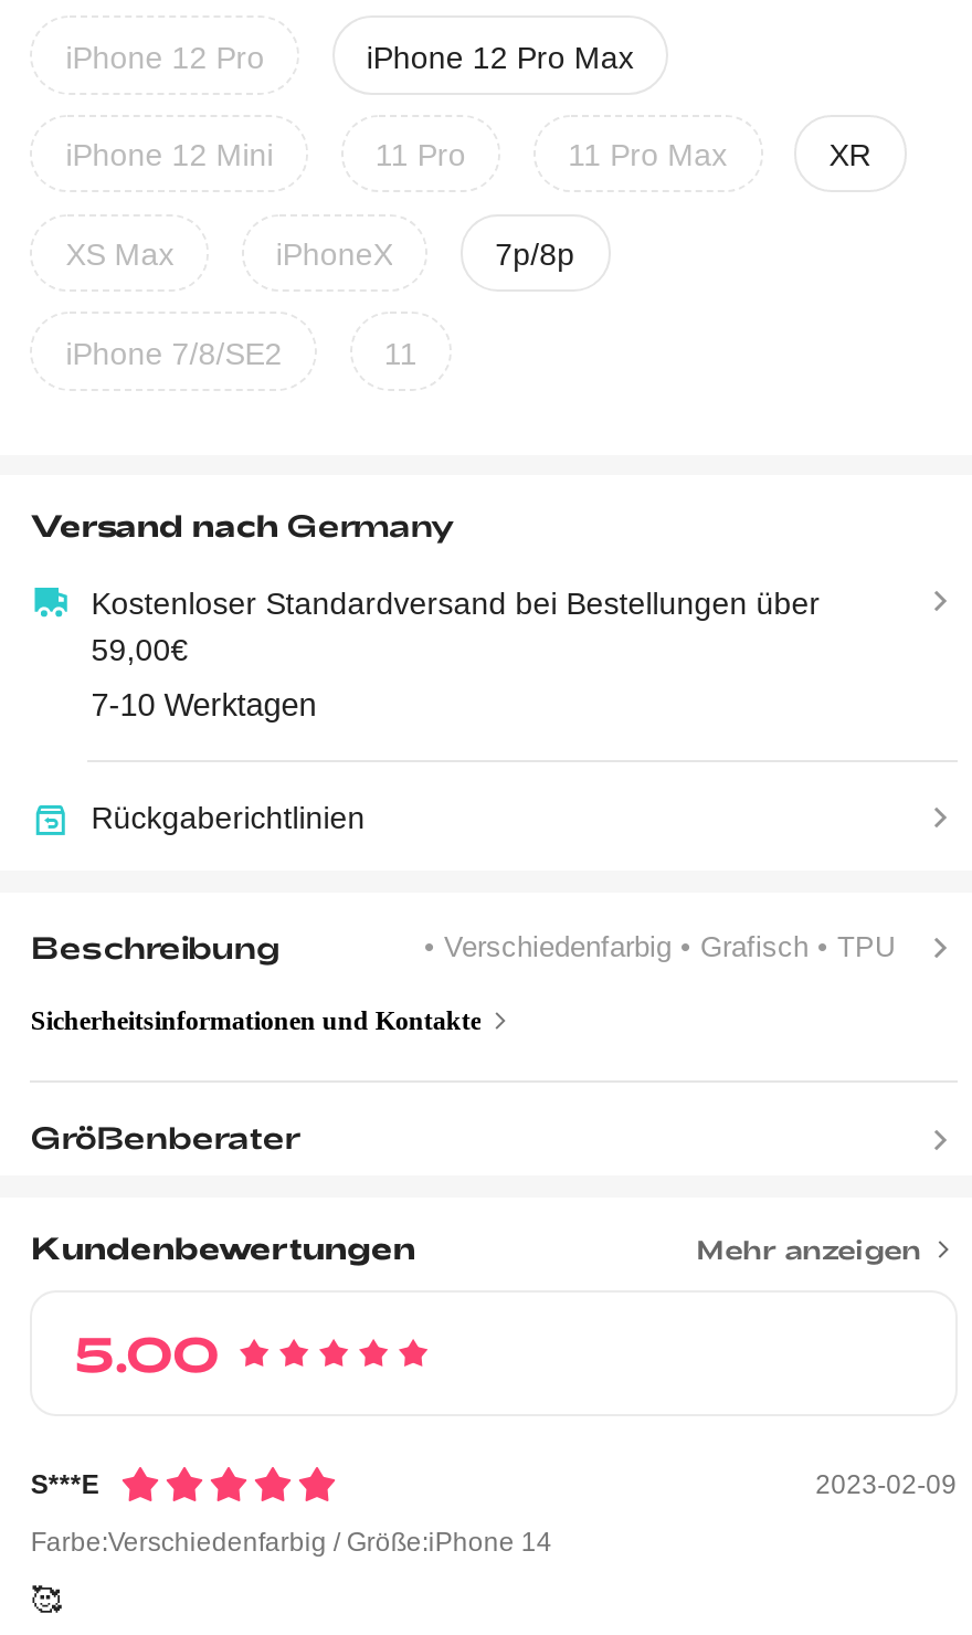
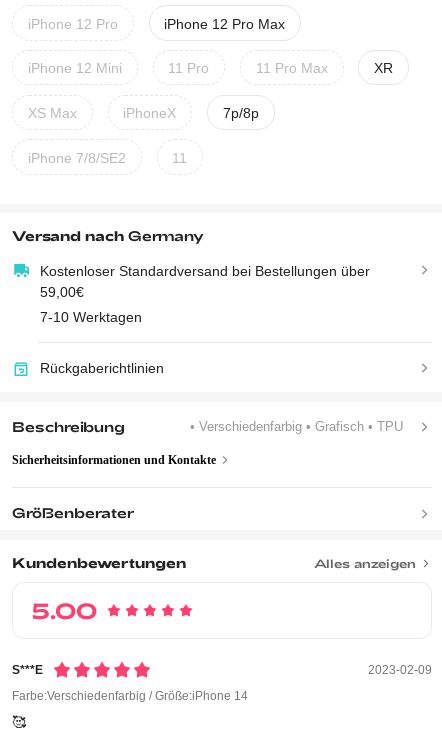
[696,1232,922,1263] Mehr anzeigen -> [314,556,416,570] Alles anzeigen

